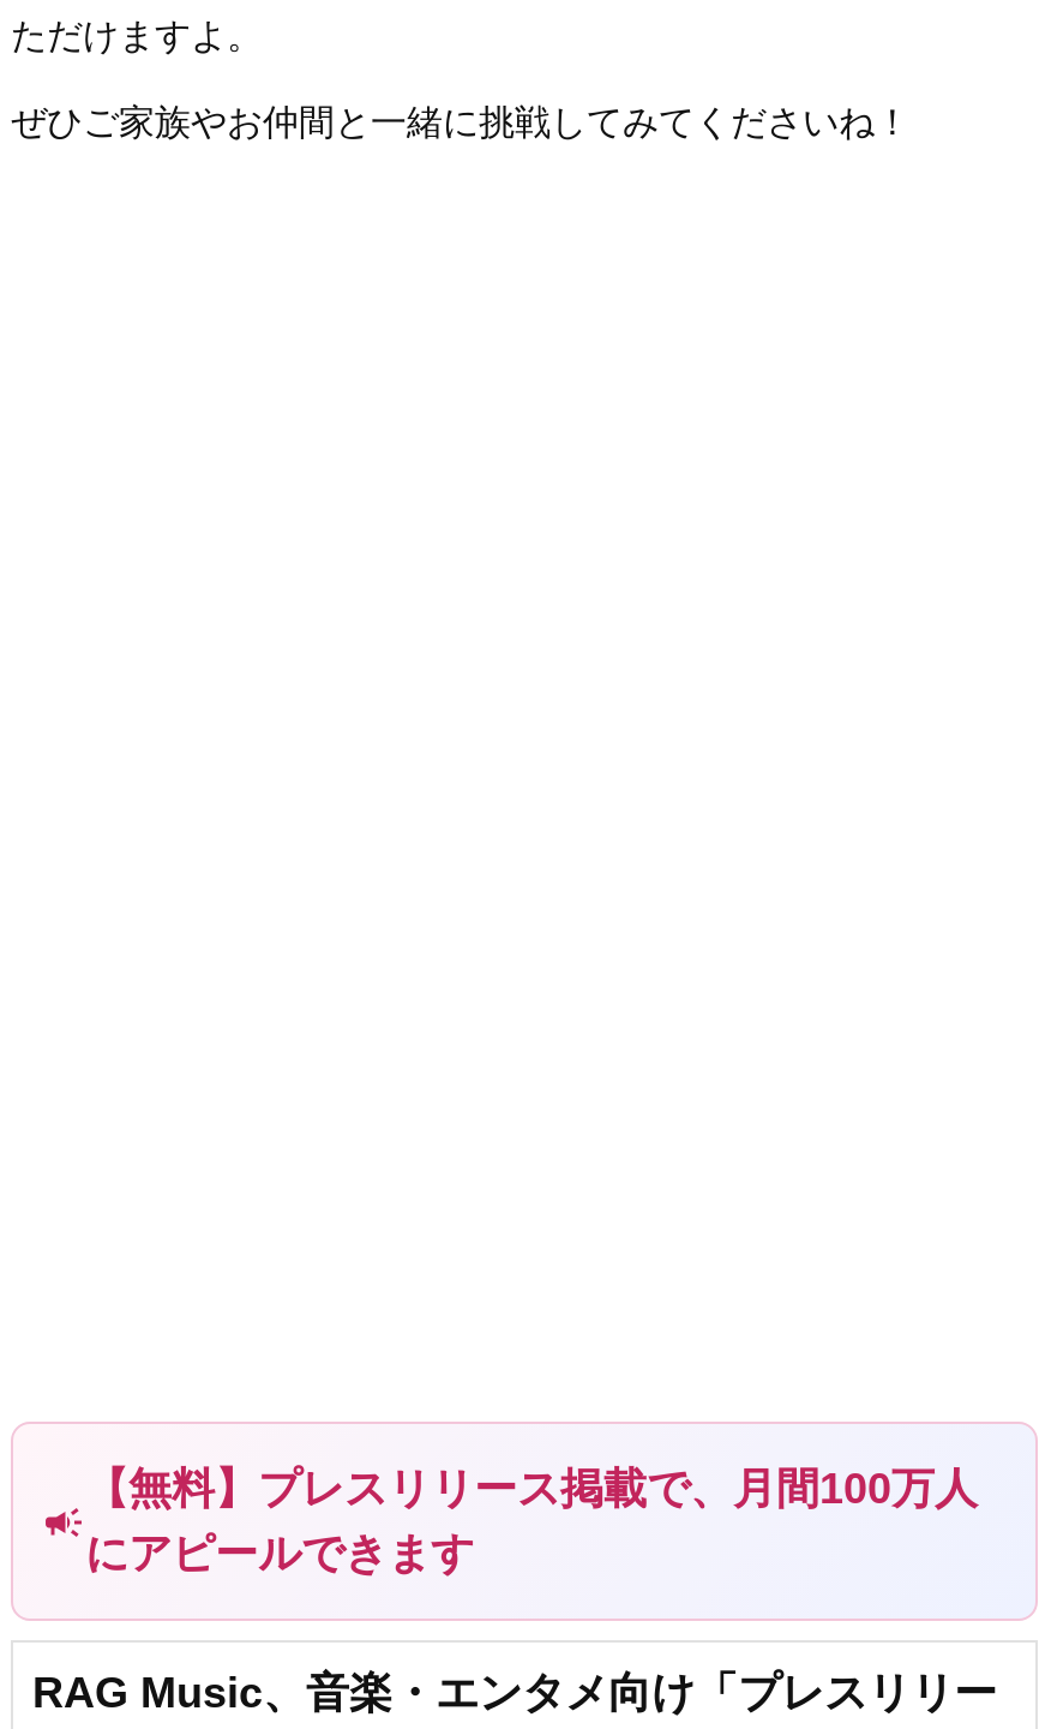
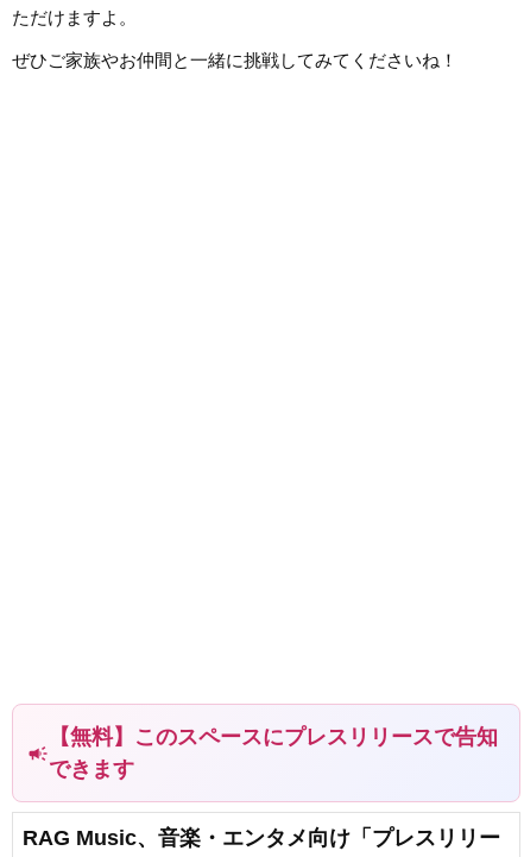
[85,1464,978,1577] 【無料】プレスリリース掲載で、月間100万人 | にアピールできます -> [49,725,498,781] 【無料】このスペースにプレスリリースで告知 | できます

